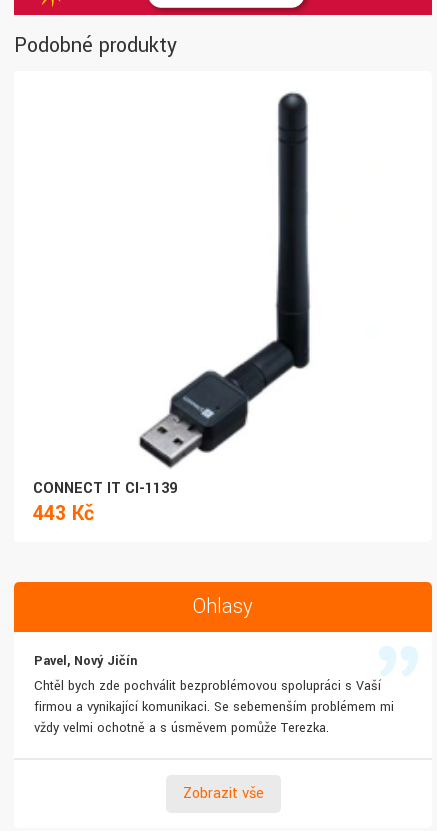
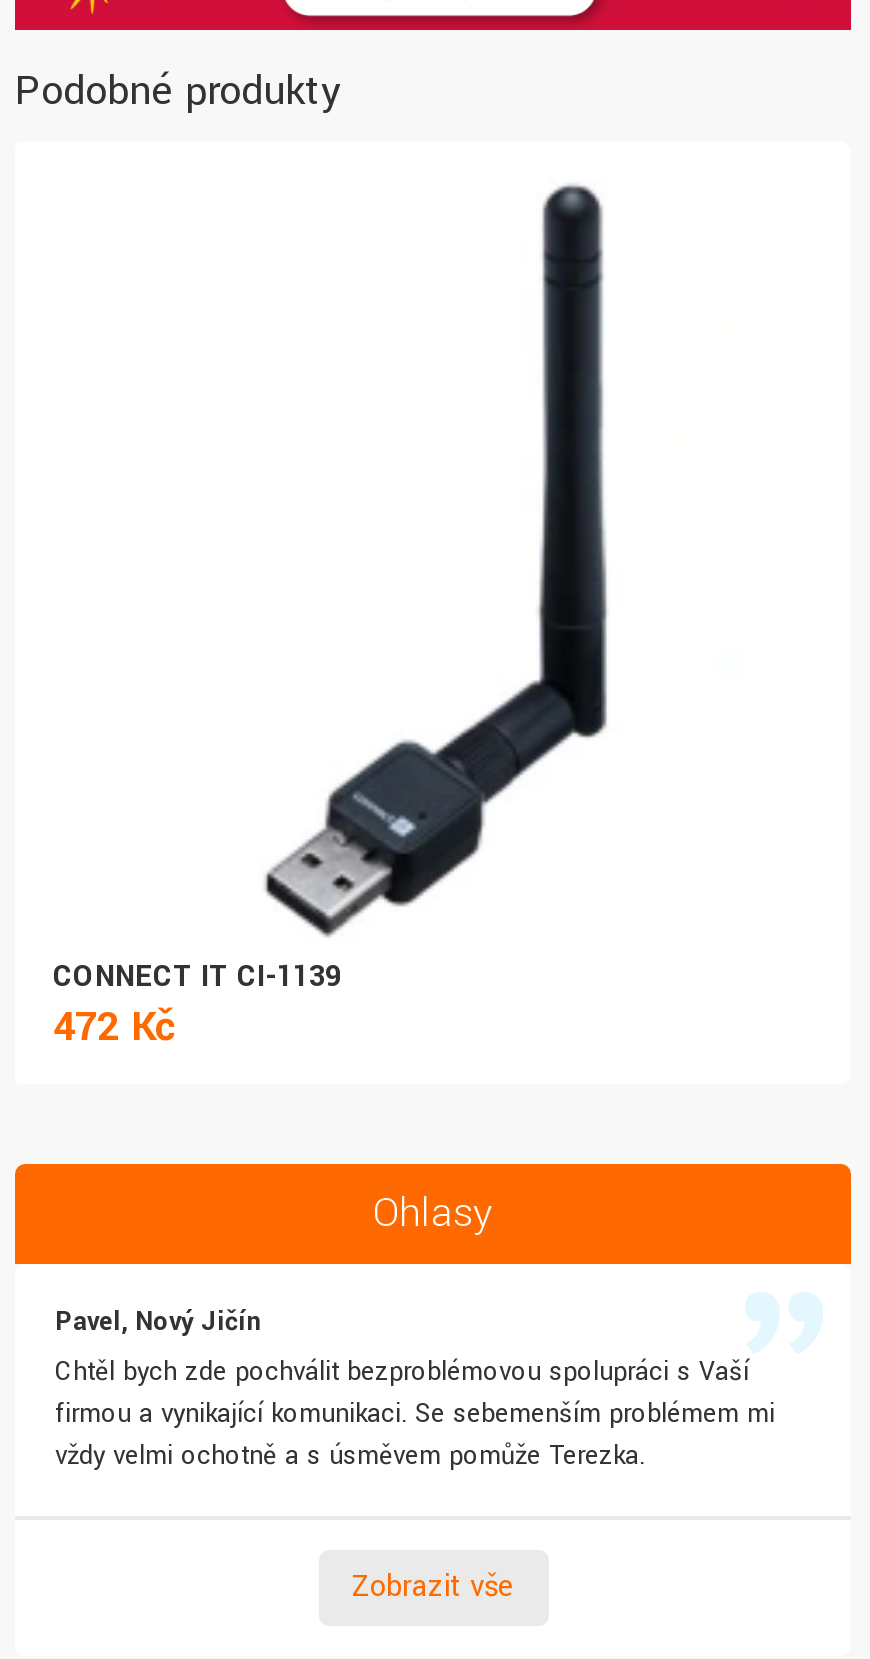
[33,499,94,528] 443 Kč -> [53,998,175,1056] 472 Kč

